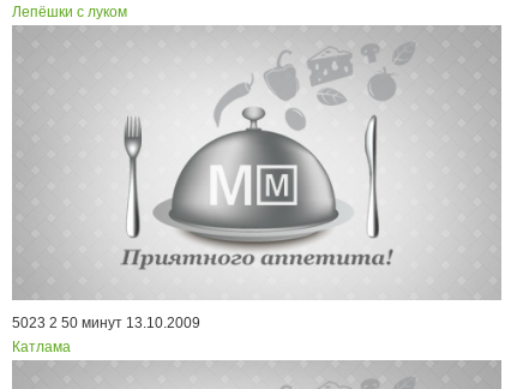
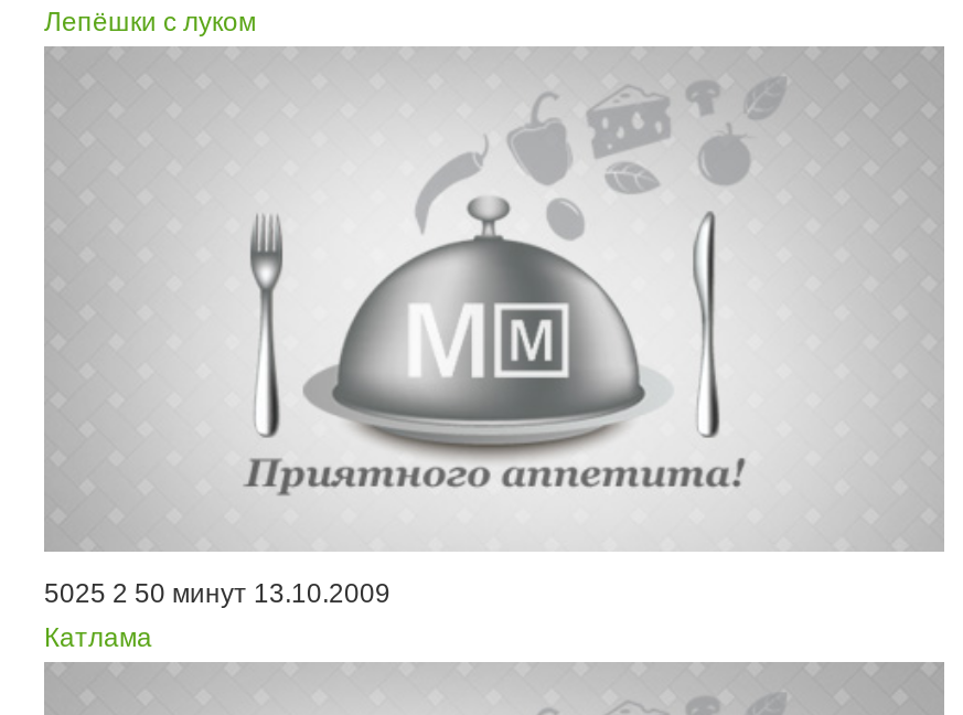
[12,315,200,332] 5023 2 50 минут 13.10.2009 -> [44,579,390,610] 5025 2 50 минут 13.10.2009

